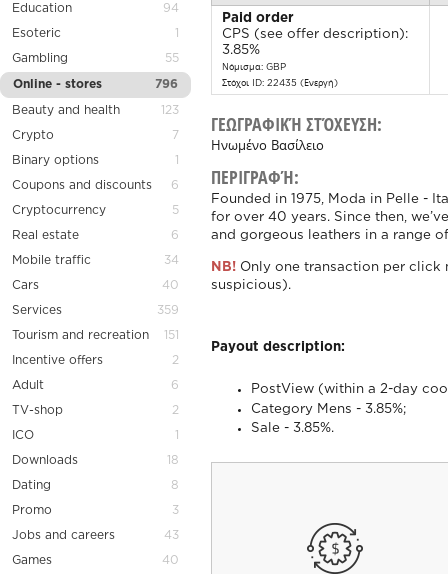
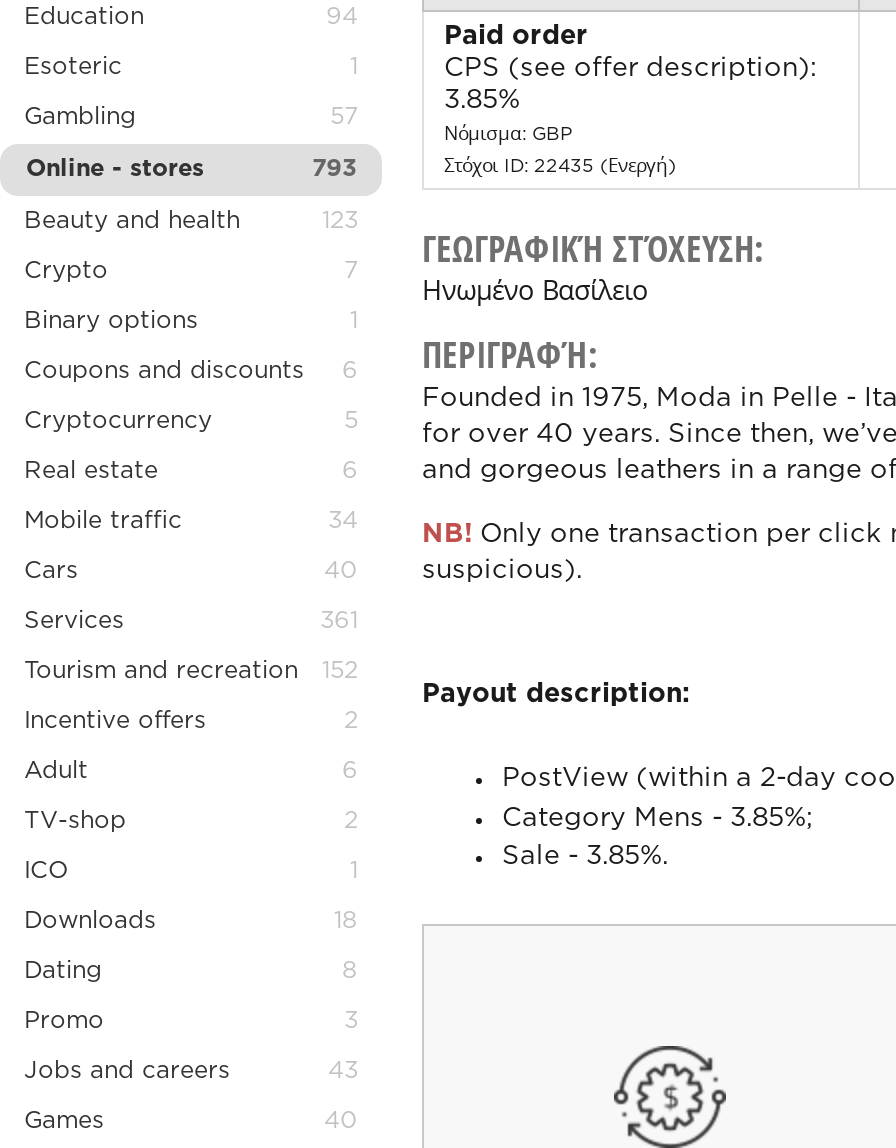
[165,53,179,64] 55 -> [330,106,358,128] 57
[155,79,178,90] 796 -> [312,158,356,180] 793
[157,305,179,316] 359 -> [320,610,358,632] 361
[12,330,179,341] Tourism and recreation 151 -> [24,660,358,682] Tourism and recreation 152

